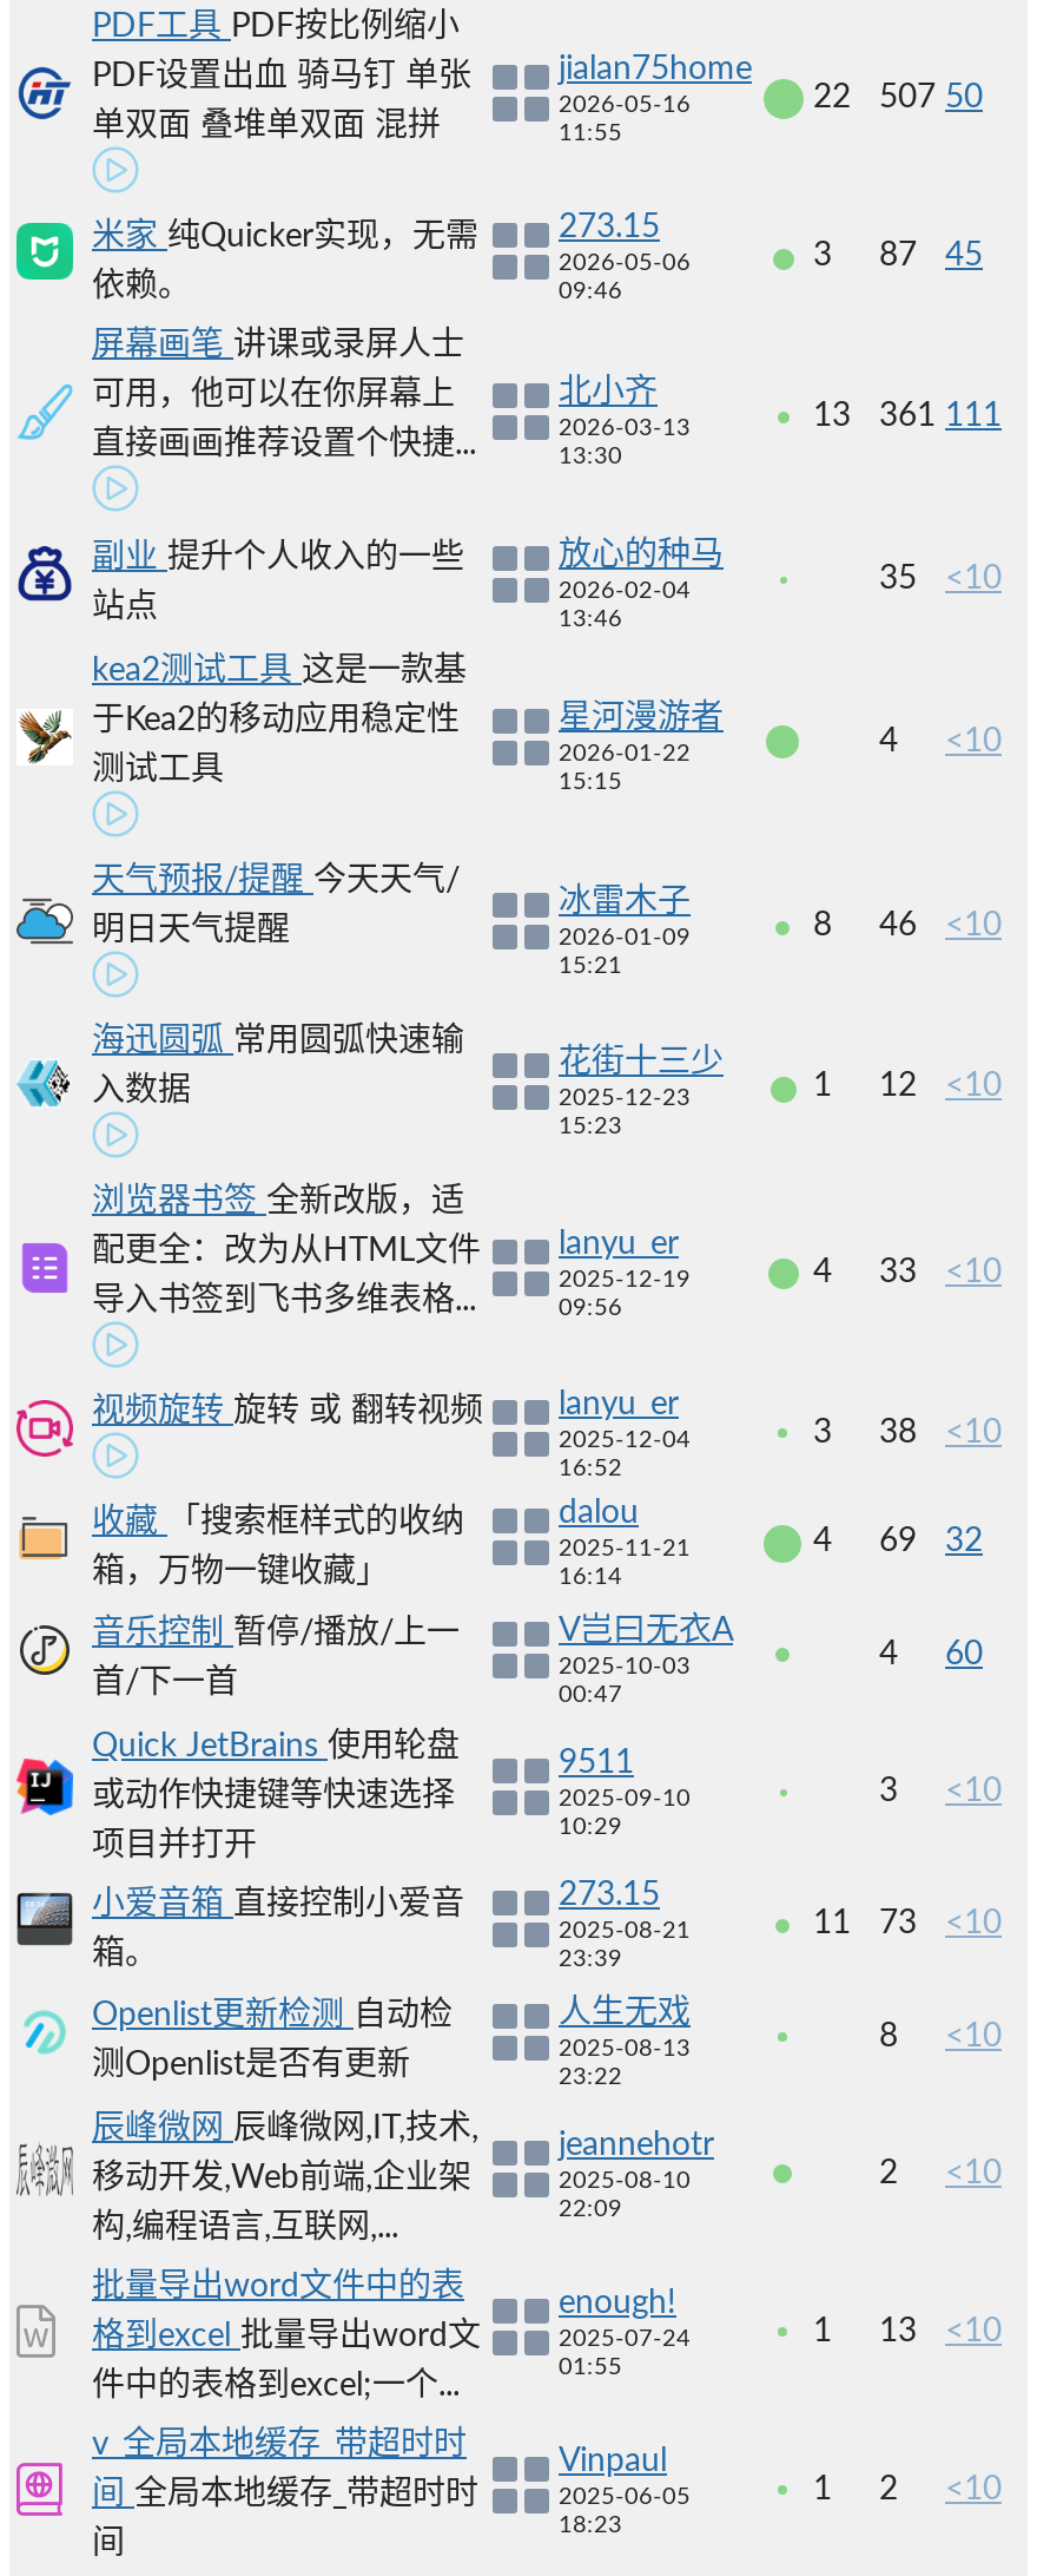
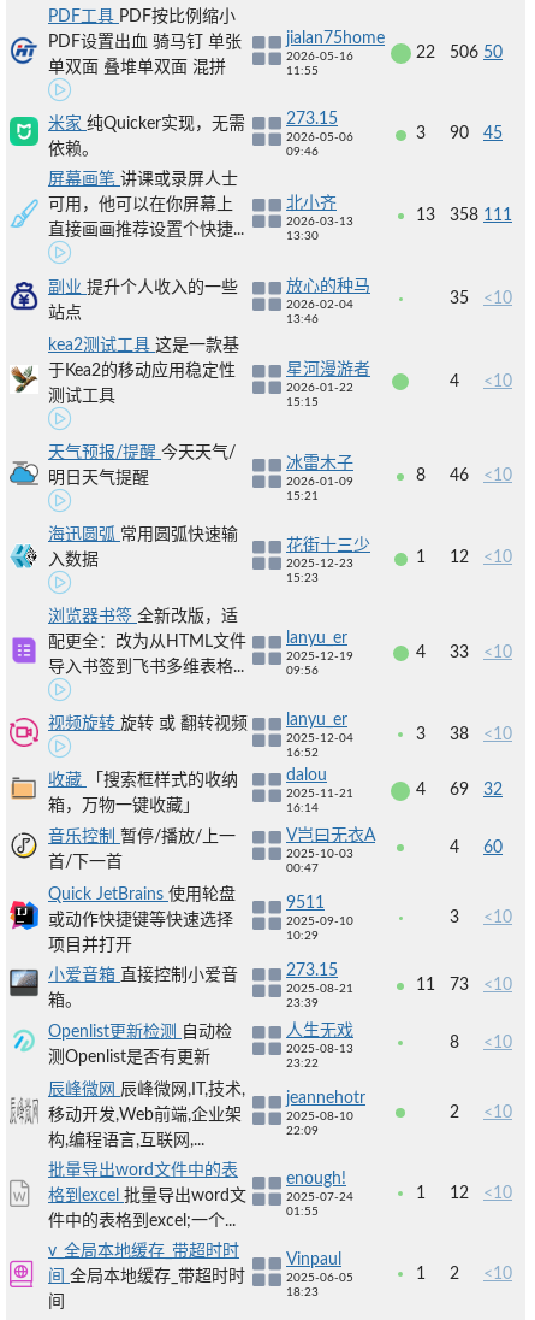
[813,81,983,114] 22 507 50 -> [416,45,503,61] 22 506 50
[813,239,983,272] 3 87 45 -> [416,125,503,142] 3 90 45
[813,400,1002,433] 13 361 111 -> [416,207,512,224] 13 358 111
[813,2315,1002,2348] 1 13 <10 -> [416,1185,512,1202] 1 12 <10

